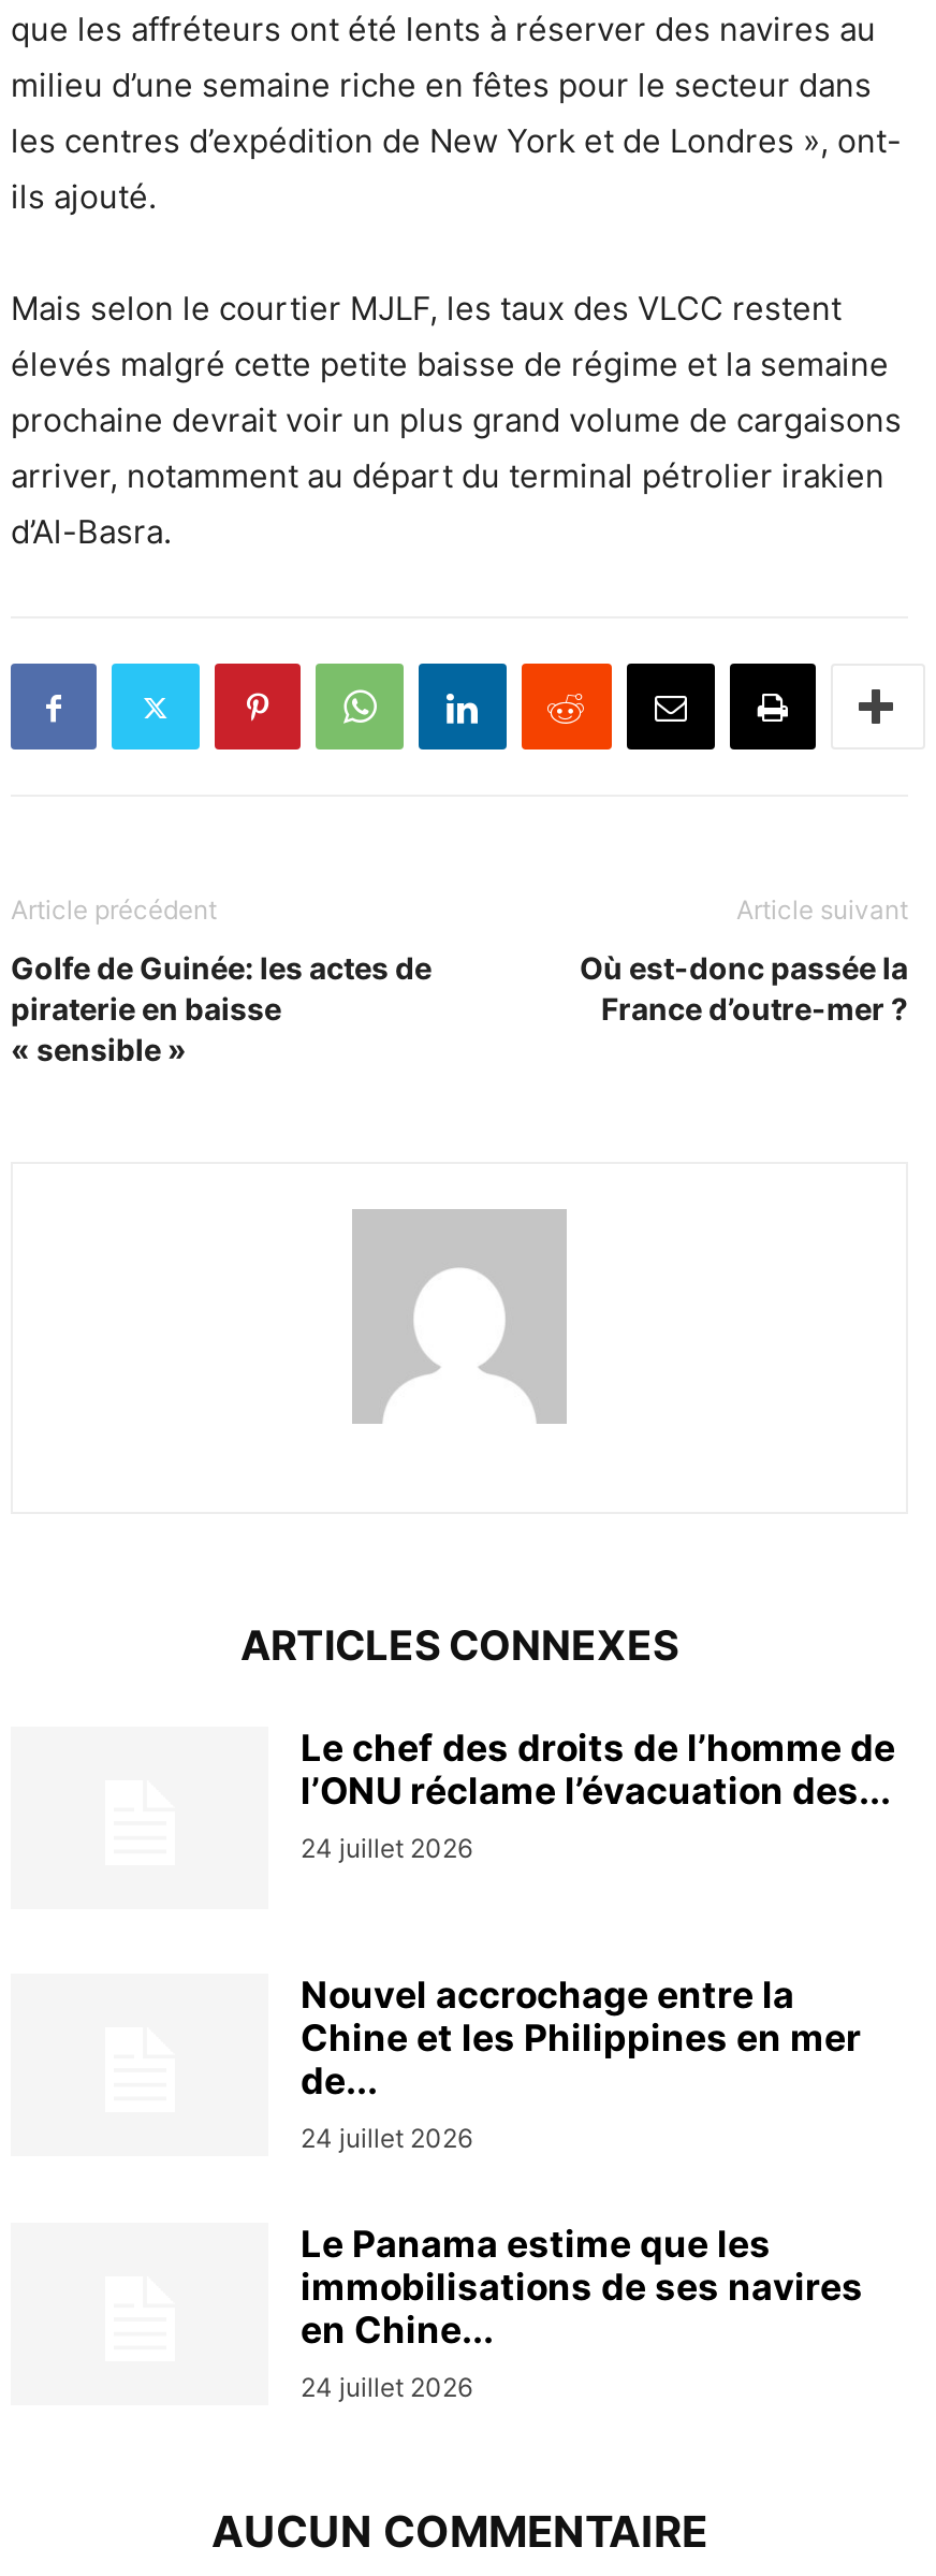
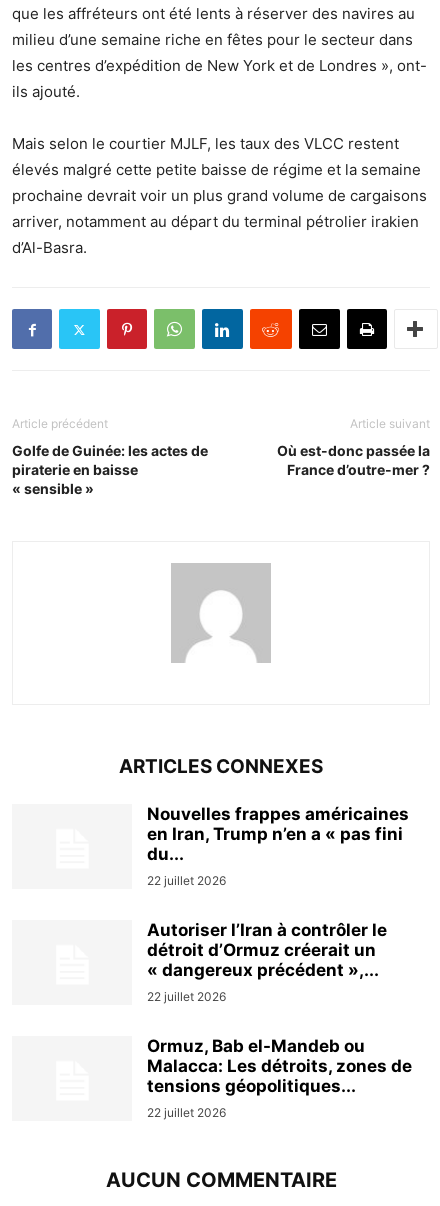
[301,1727,895,1865] Le chef des droits de l’homme de | l’ONU réclame l’évacuation des... | 24 juillet 2026 -> [147,804,409,888] Nouvelles frappes américaines | en Iran, Trump n’en a « pas fini | du... | 22 juillet 2026
[301,1974,861,2154] Nouvel accrochage entre la | Chine et les Philippines en mer | de... | 24 juillet 2026 -> [147,920,387,1004] Autoriser l’Iran à contrôler le | détroit d’Ormuz créerait un | « dangereux précédent »,... | 22 juillet 2026
[301,2223,863,2404] Le Panama estime que les | immobilisations de ses navires | en Chine... | 24 juillet 2026 -> [147,1036,412,1120] Ormuz, Bab el-Mandeb ou | Malacca: Les détroits, zones de | tensions géopolitiques... | 22 juillet 2026

